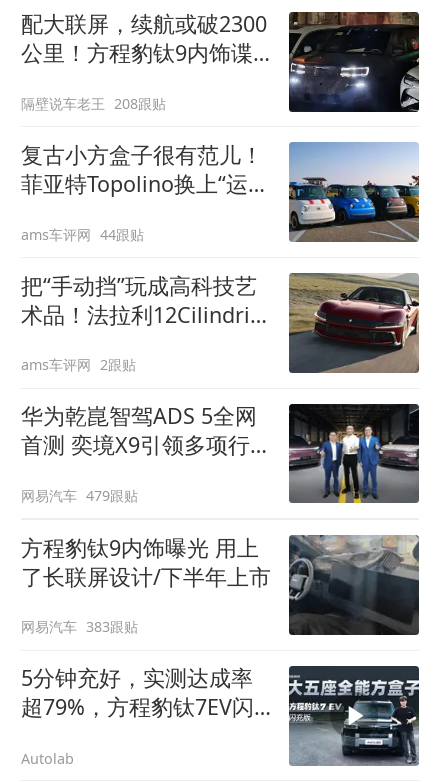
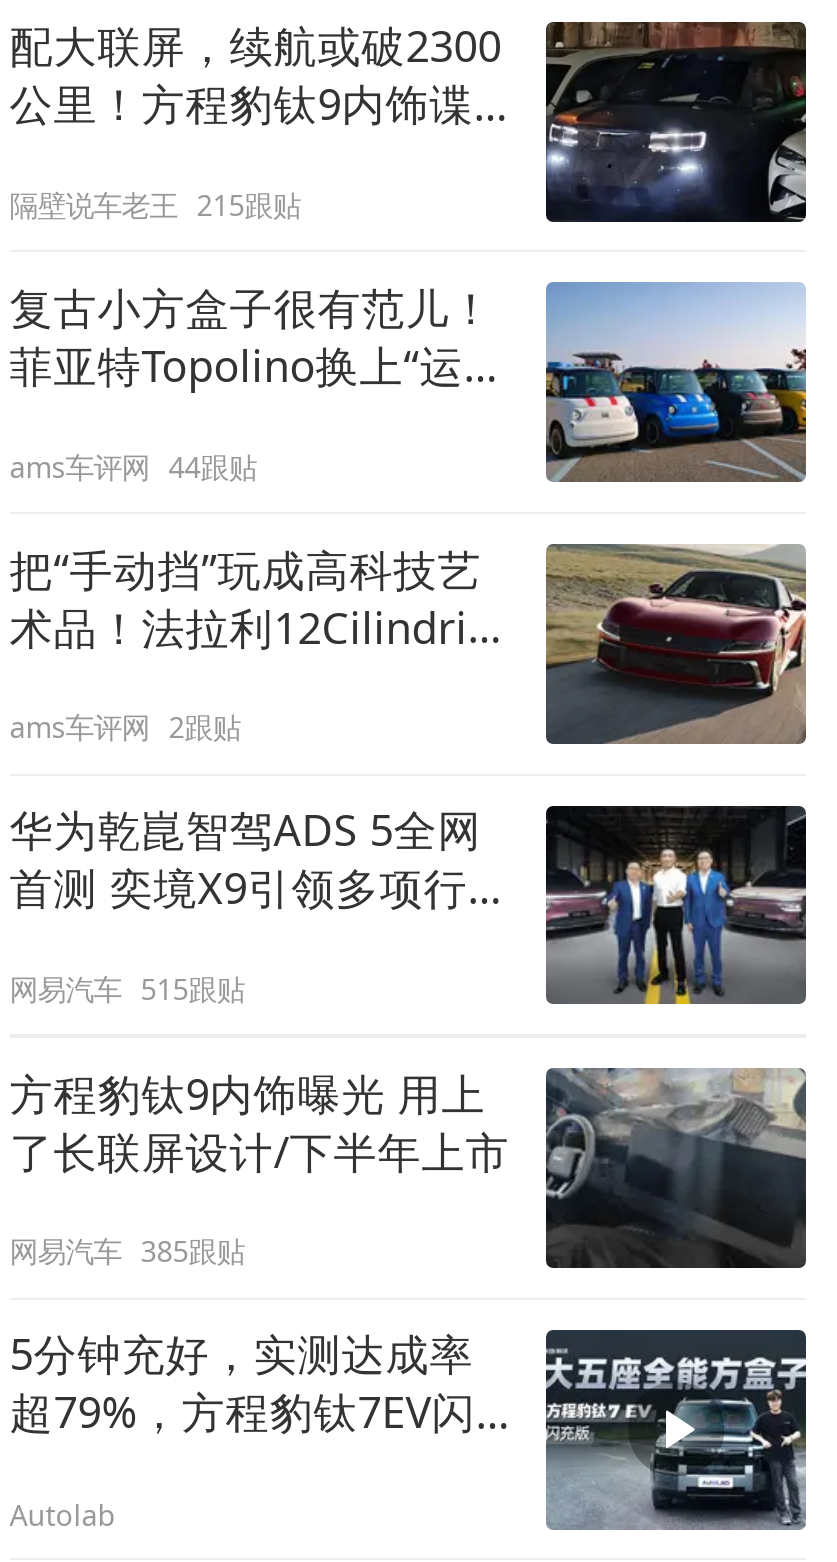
[21,94,166,113] 隔壁说车老王 208跟贴 -> [9,186,301,224] 隔壁说车老王 215跟贴
[21,486,138,505] 网易汽车 479跟贴 -> [9,969,245,1007] 网易汽车 515跟贴
[21,617,138,636] 网易汽车 383跟贴 -> [9,1233,245,1271] 网易汽车 385跟贴

